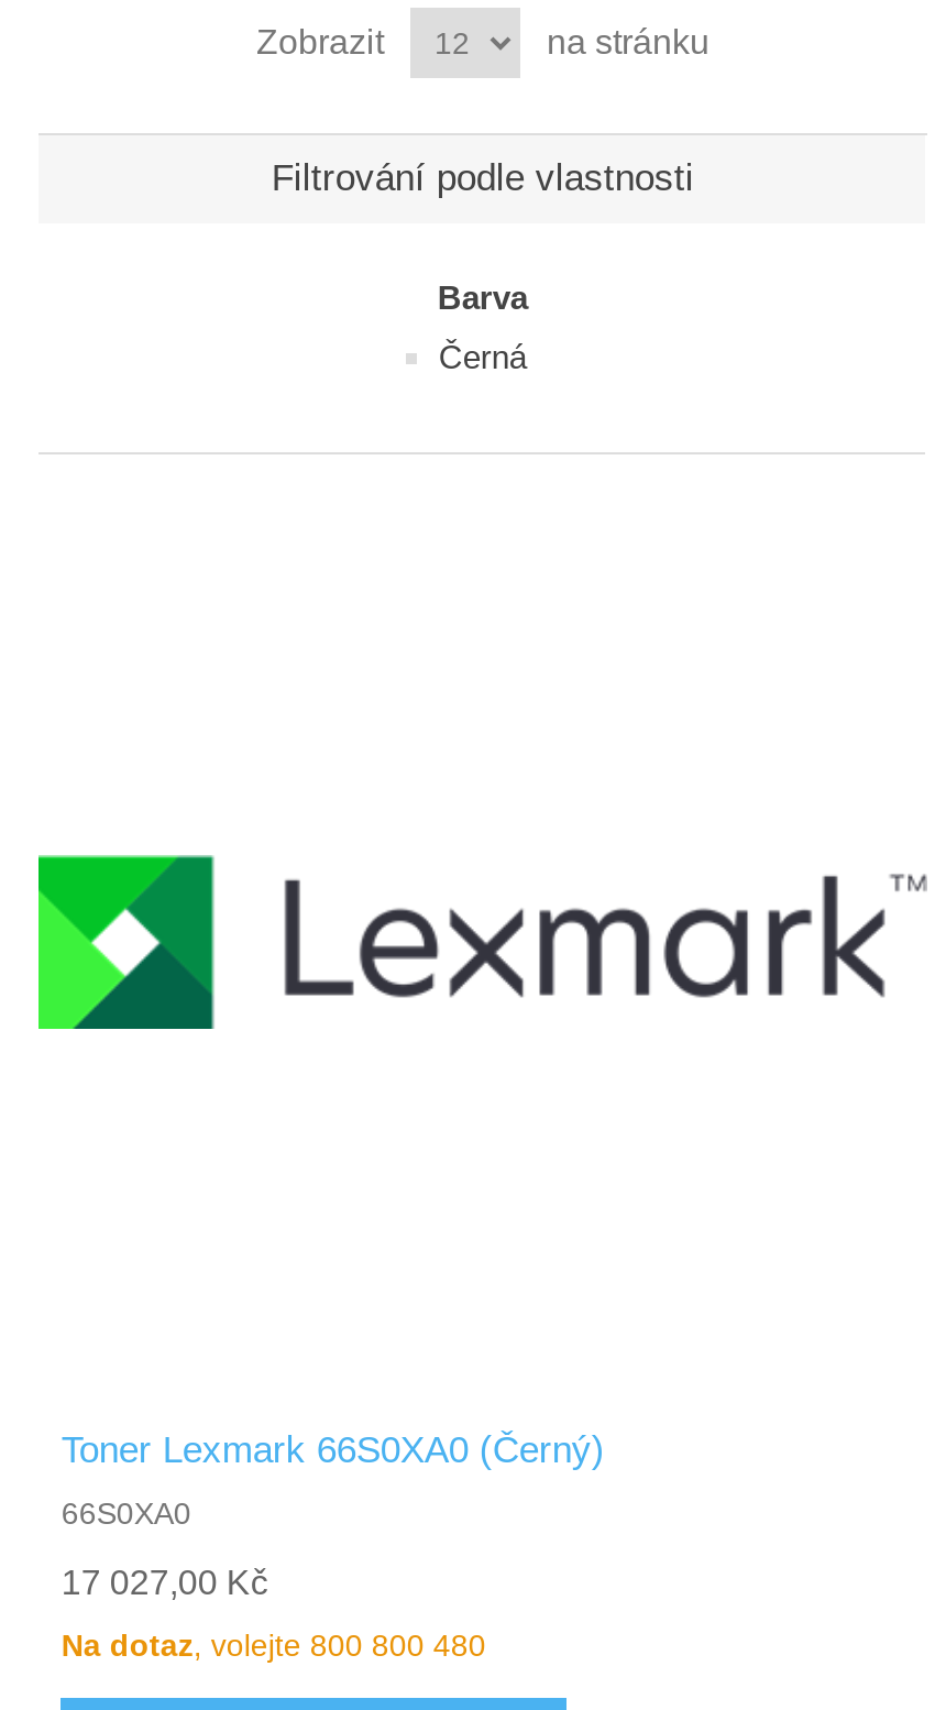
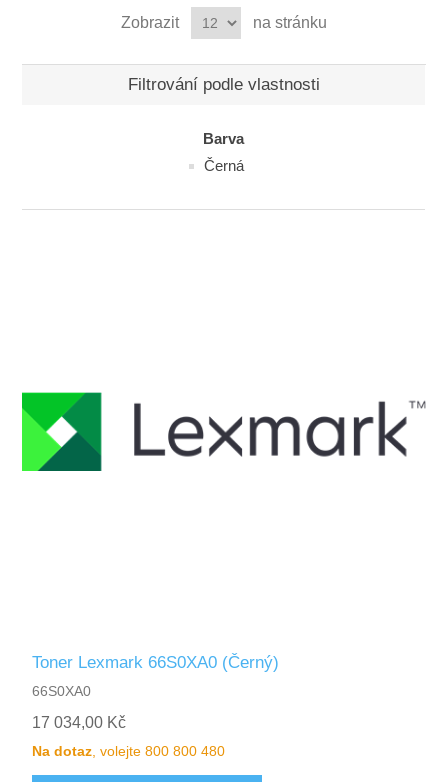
[61,1564,268,1602] 17 027,00 Kč -> [32,714,126,731] 17 034,00 Kč

